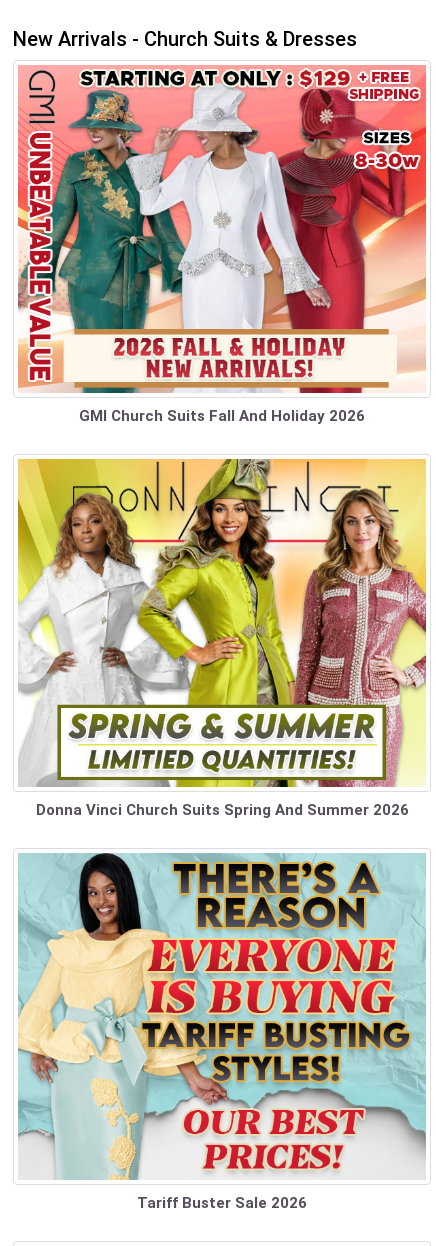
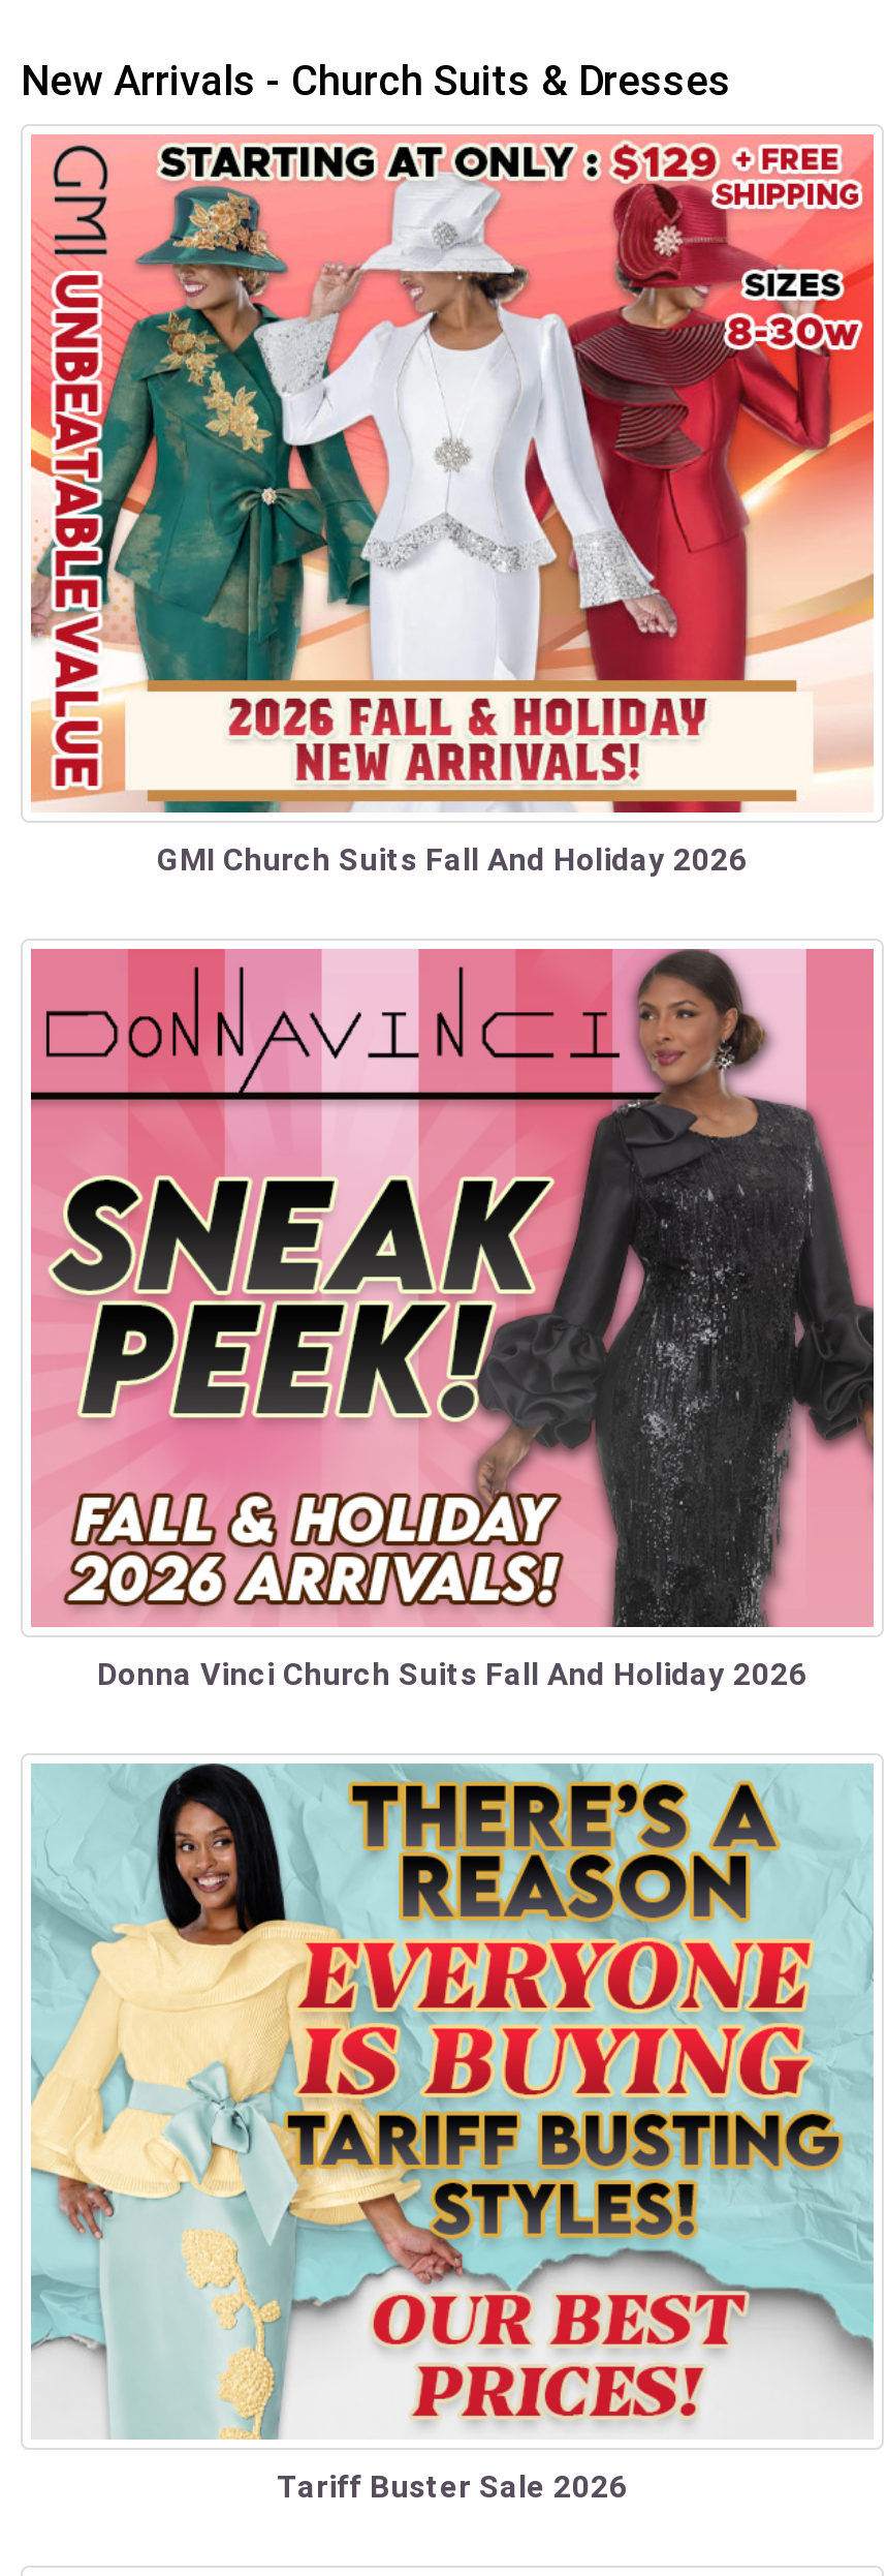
[17,458,427,819] [image] | Donna Vinci Church Suits Spring And Summer 2026 -> [29,947,876,1693] [image] | Donna Vinci Church Suits Fall And Holiday 2026

